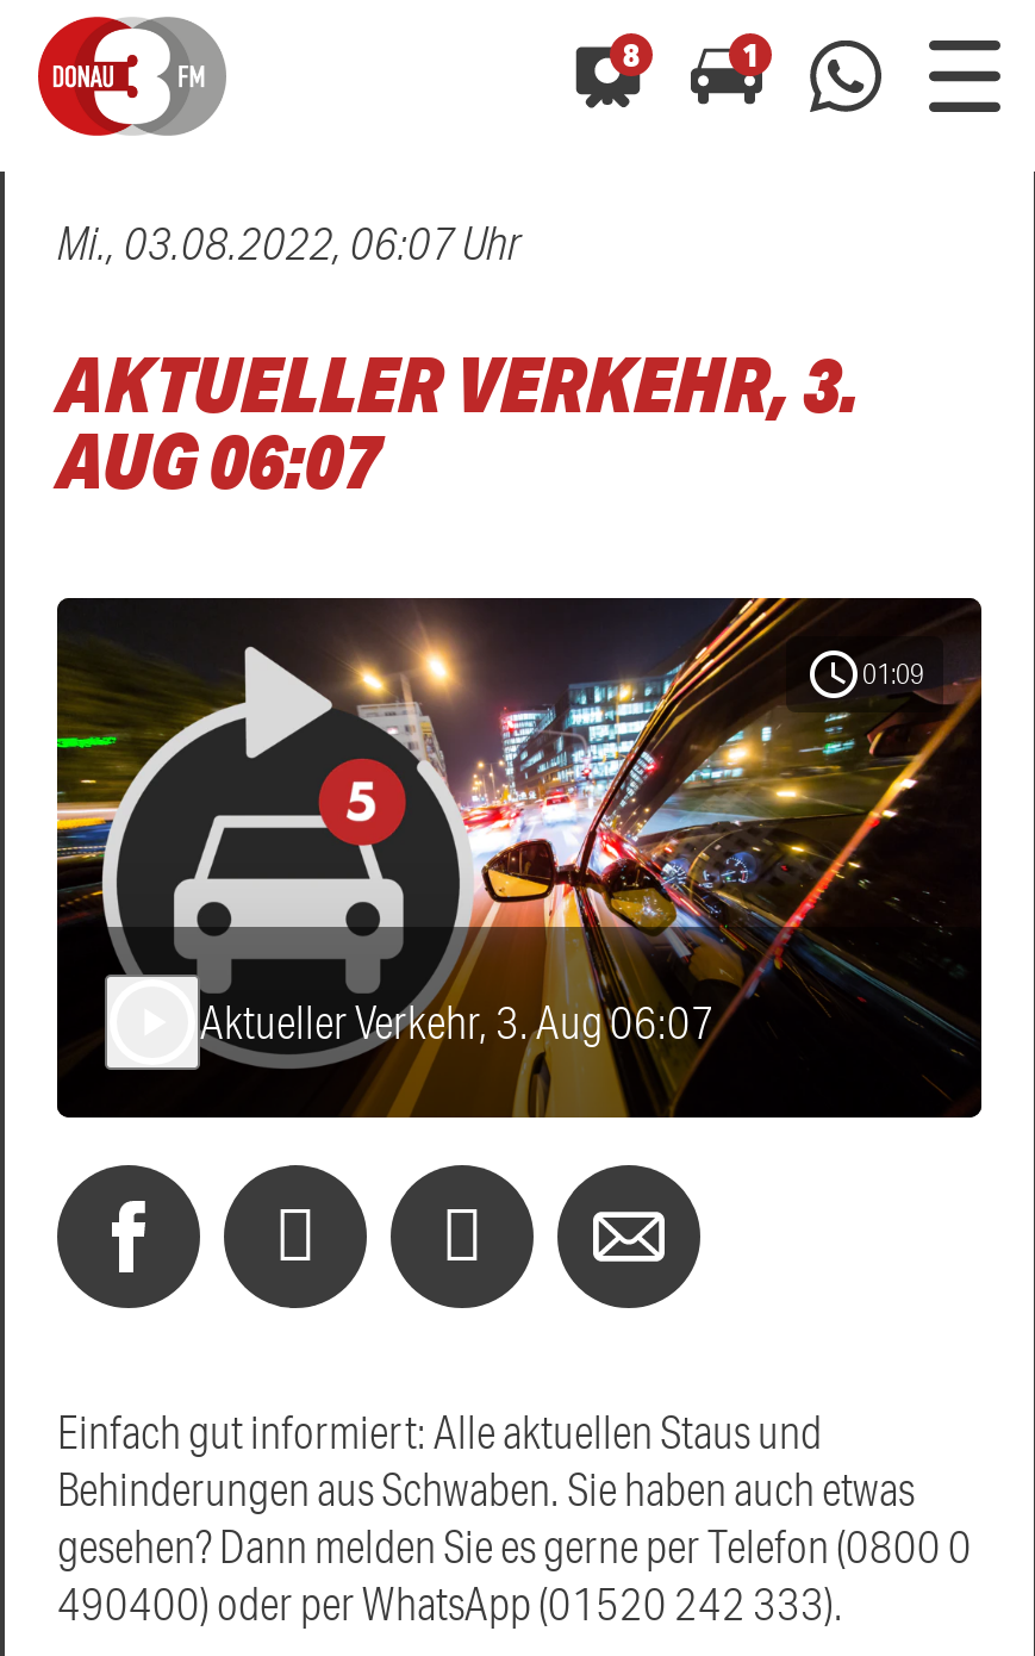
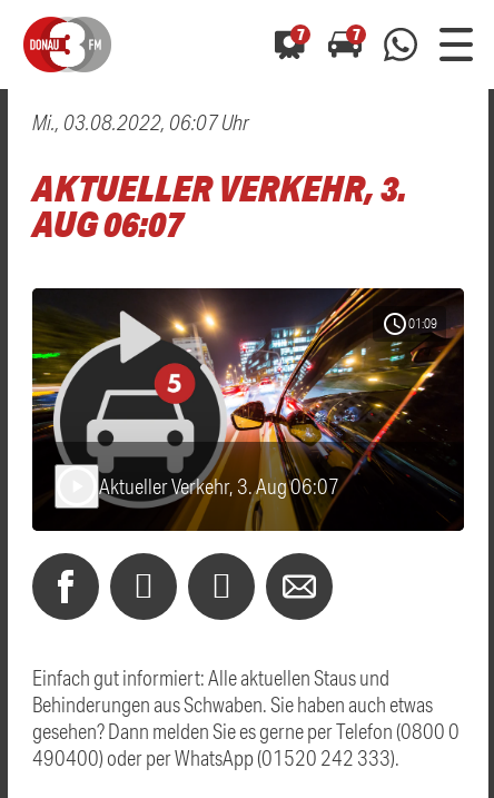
[623,33,640,76] 8 -> [297,24,304,45] 7
[742,33,759,76] 1 -> [352,24,360,45] 7

